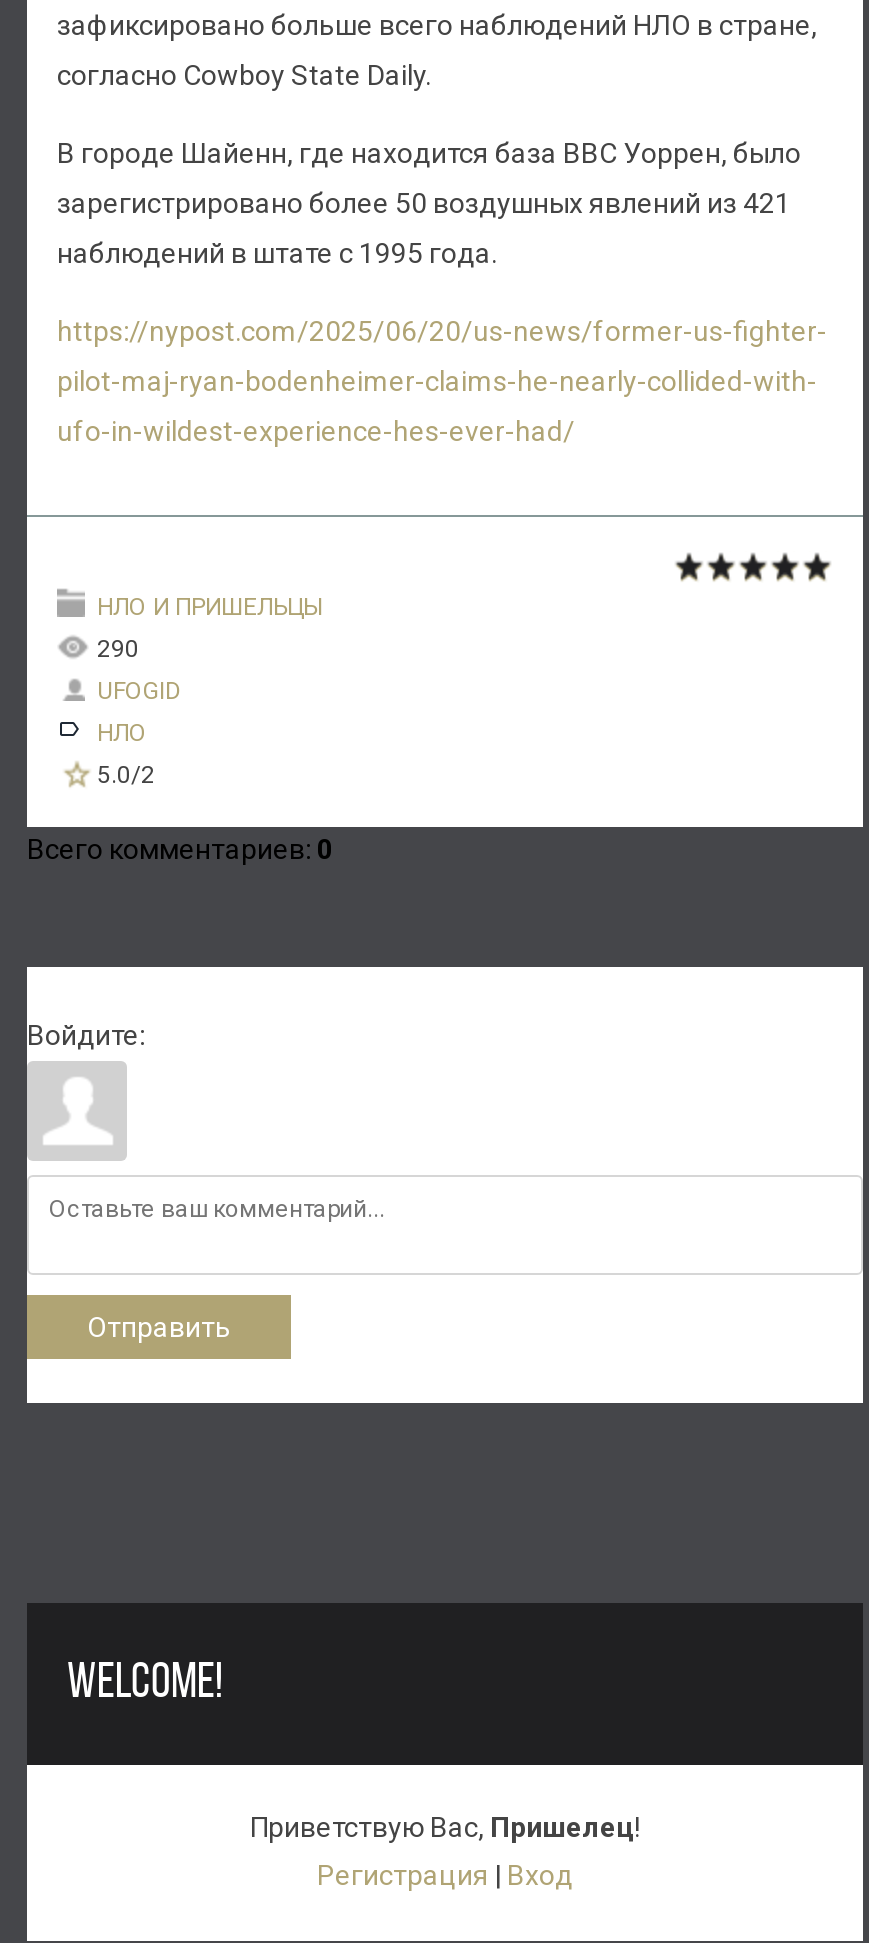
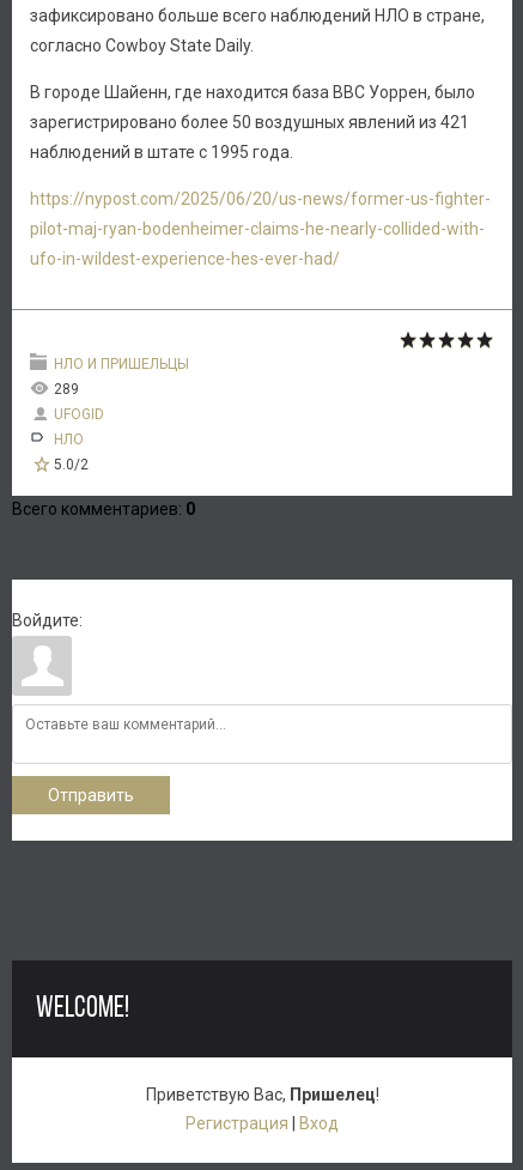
[97,635,139,663] 290 -> [54,381,79,398] 289

